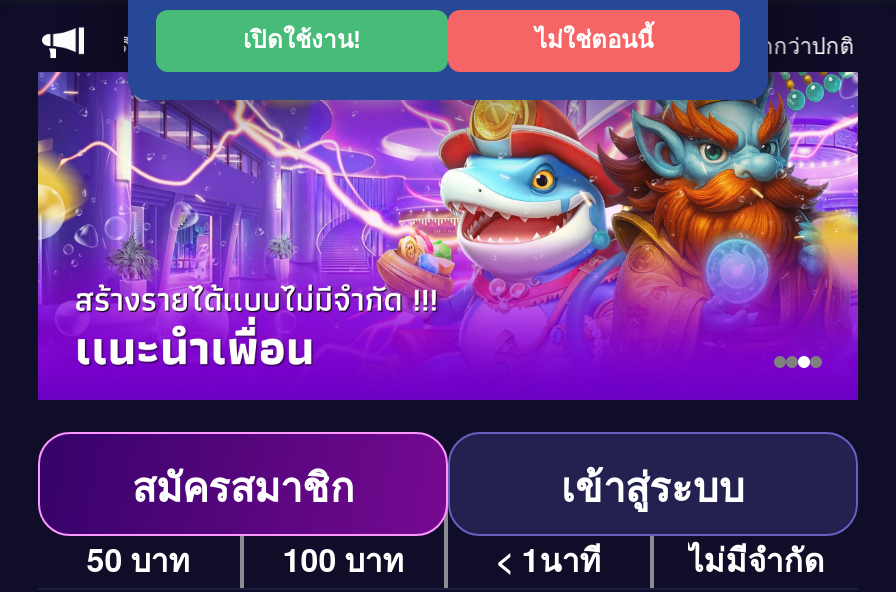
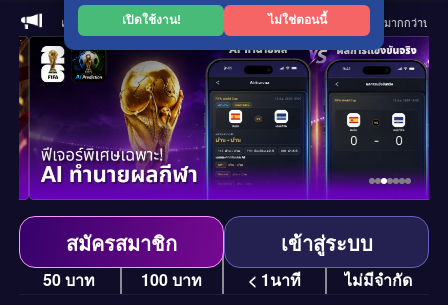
[36,76,860,380] [image] -> [18,38,429,200] [image]

